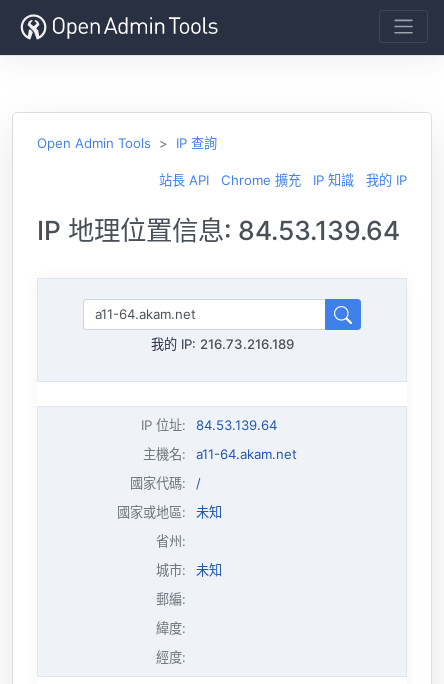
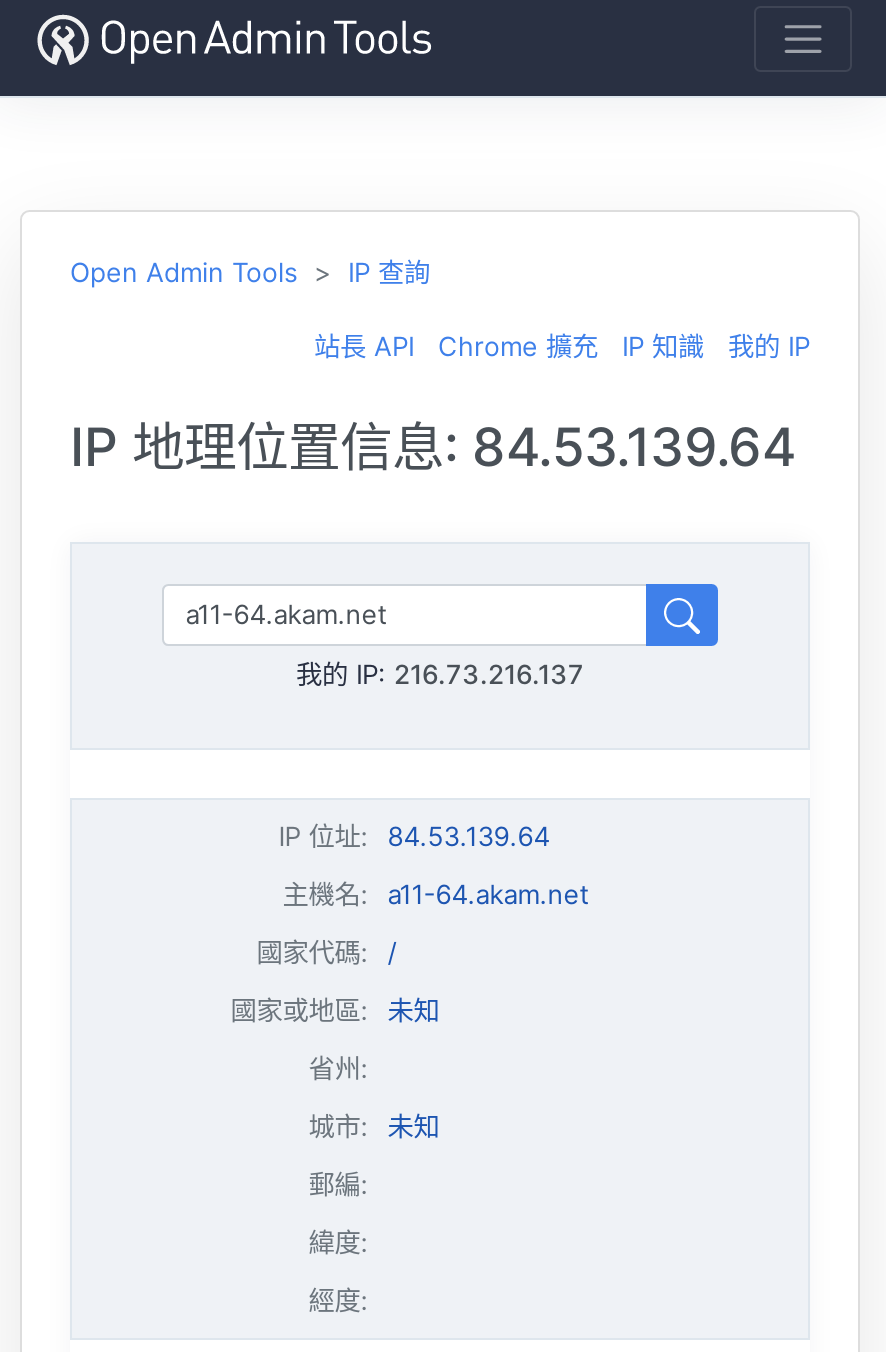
[150,336,293,352] 我的 IP: 216.73.216.189 -> [296,658,584,690] 我的 IP: 216.73.216.137

